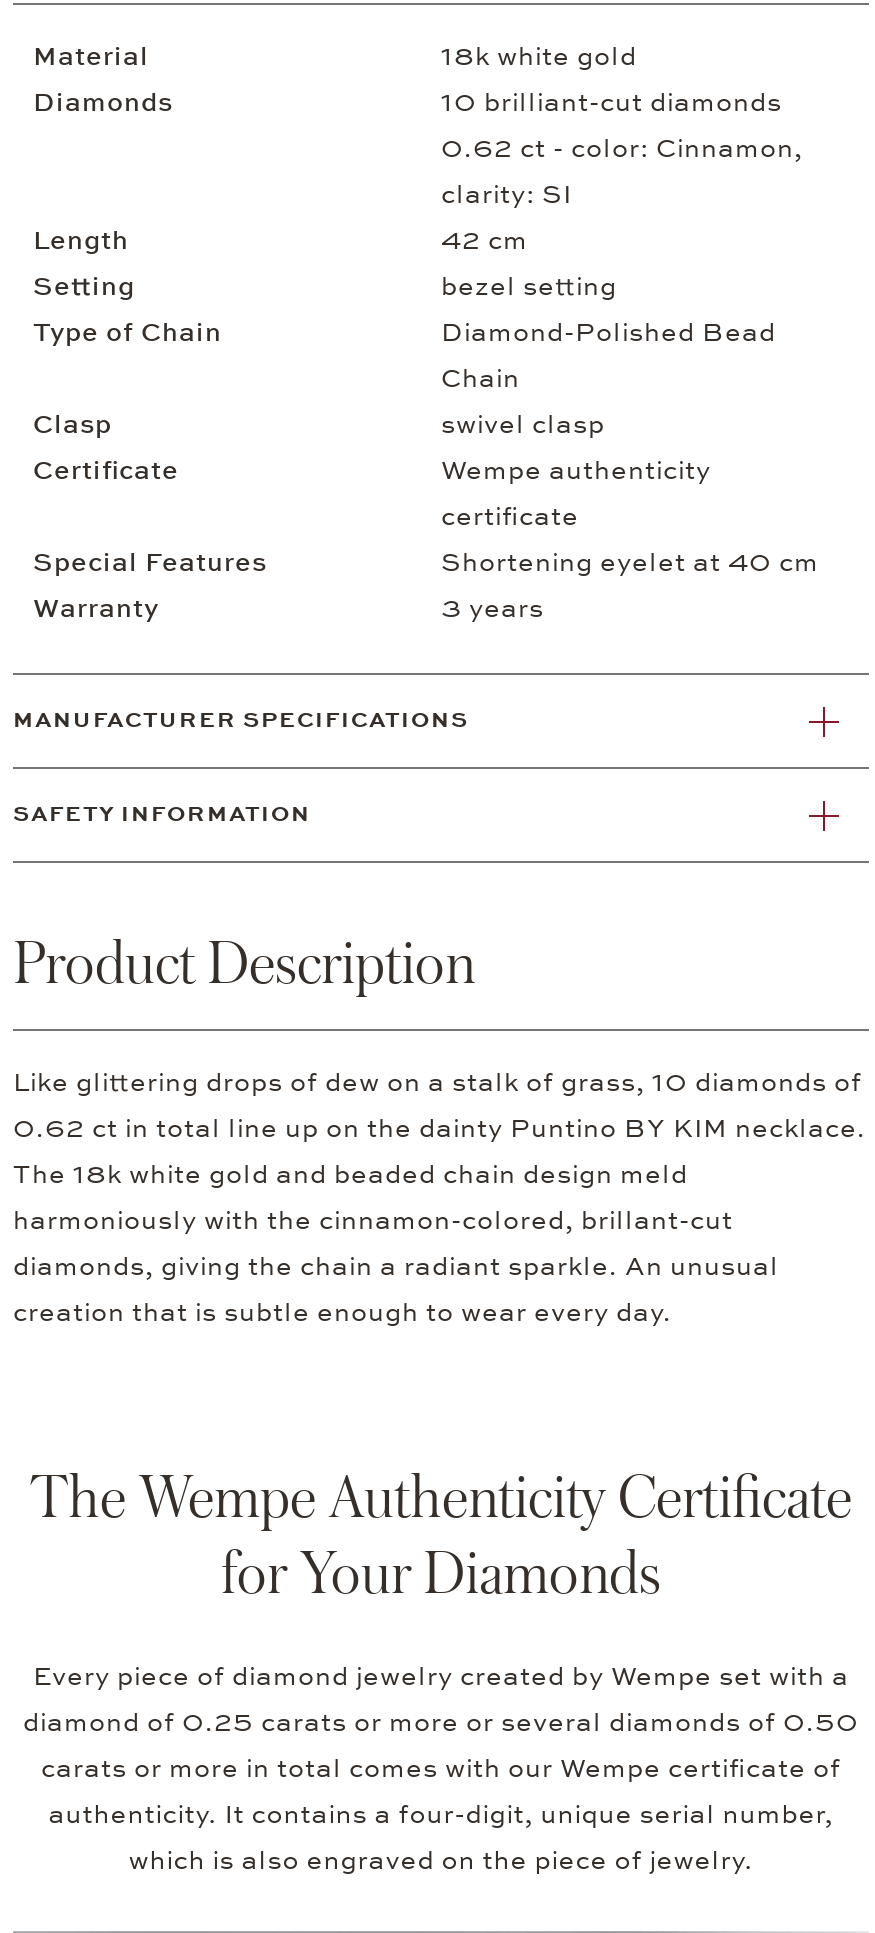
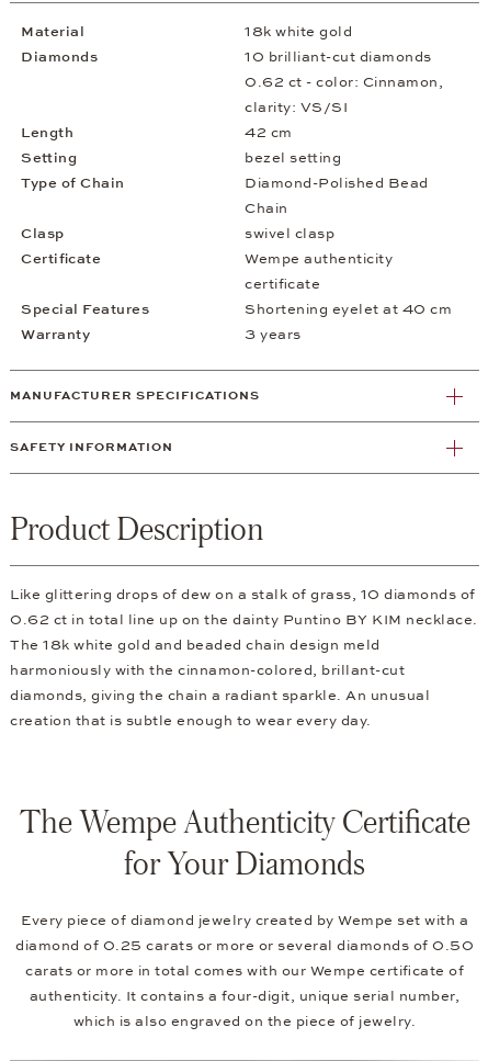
[441,180,572,212] clarity: SI -> [245,99,348,117] clarity: VS/SI

